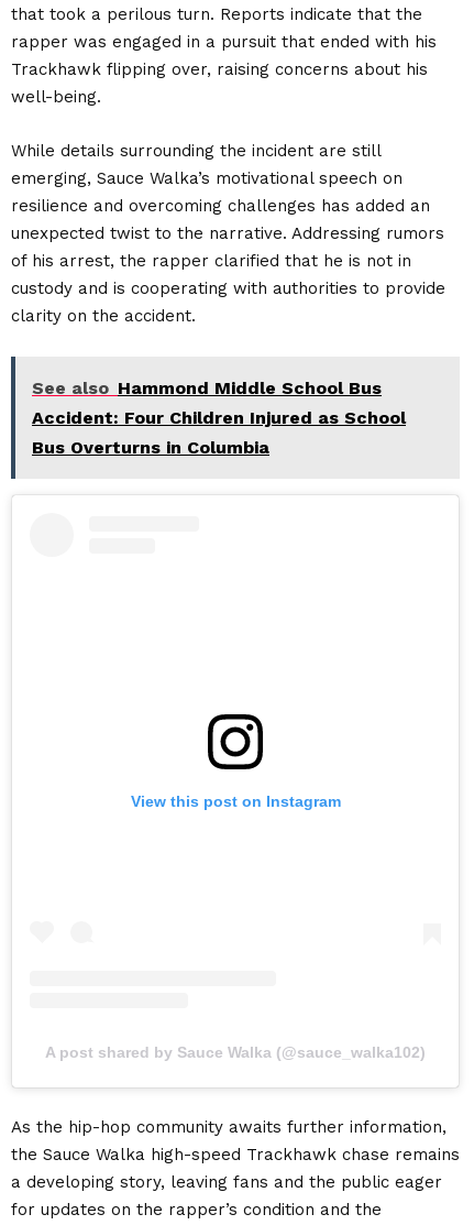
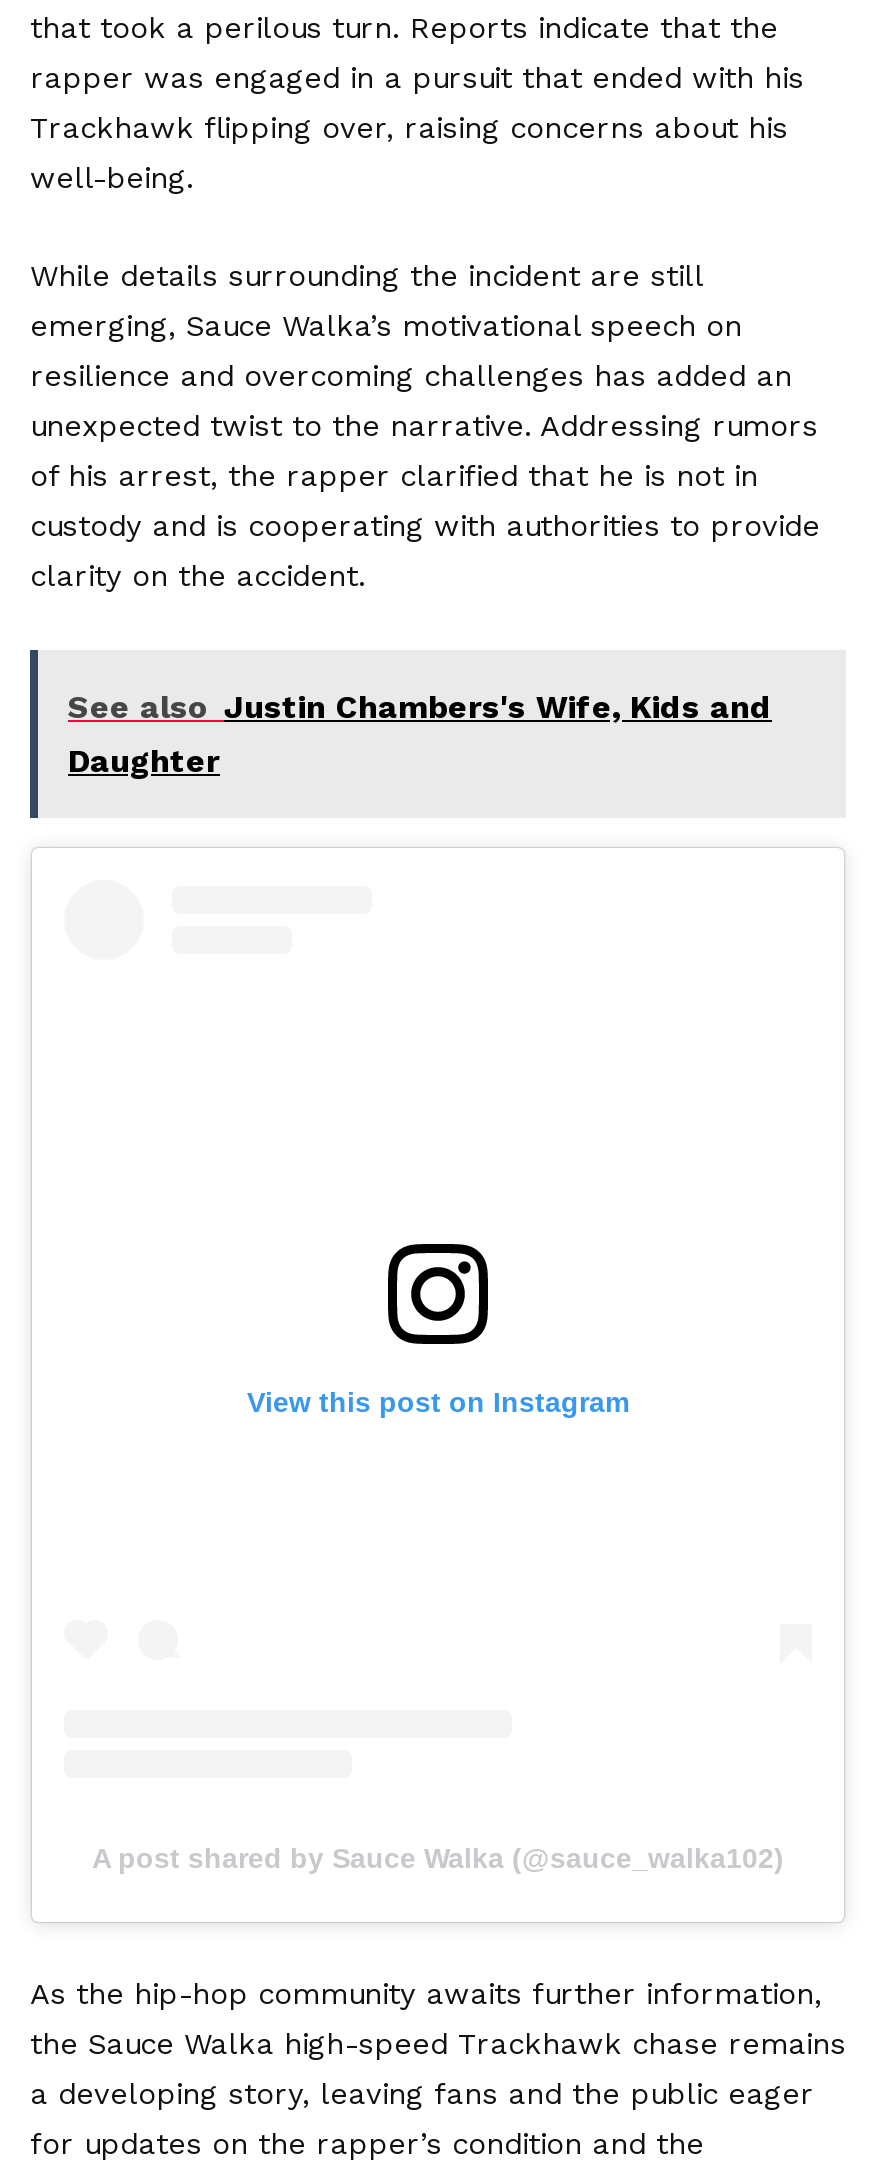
[32,378,406,458] See also Hammond Middle School Bus | Accident: Four Children Injured as School | Bus Overturns in Columbia -> [68,687,772,779] See also Justin Chambers's Wife, Kids and | Daughter

